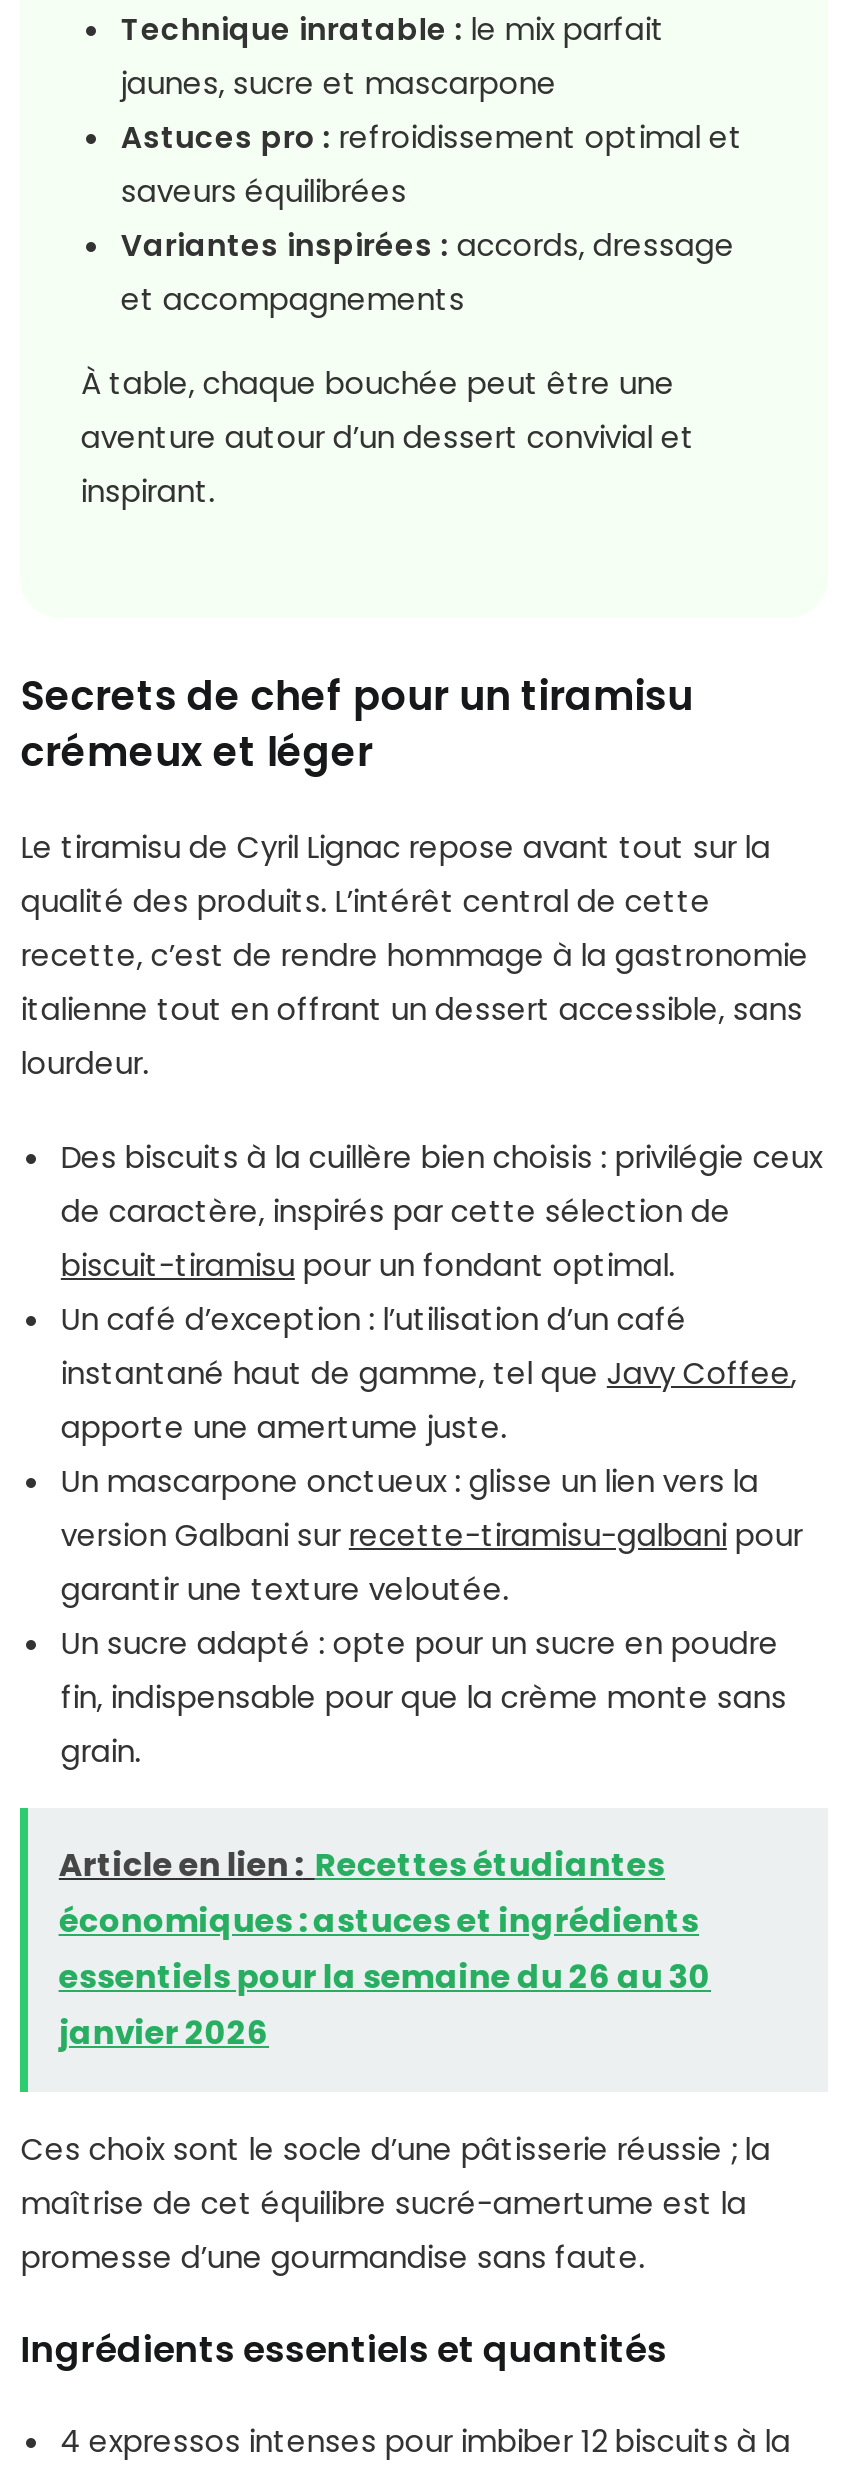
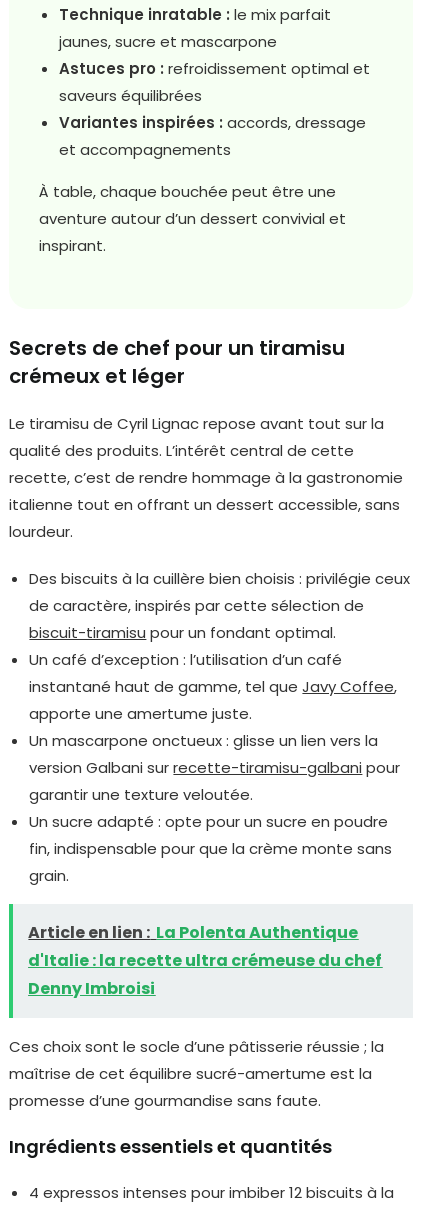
[59,1843,711,2057] Article en lien : Recettes étudiantes | économiques : astuces et ingrédients | essentiels pour la semaine du 26 au 30 | janvier 2026 -> [28,921,382,1000] Article en lien : La Polenta Authentique | d'Italie : la recette ultra crémeuse du chef | Denny Imbroisi

